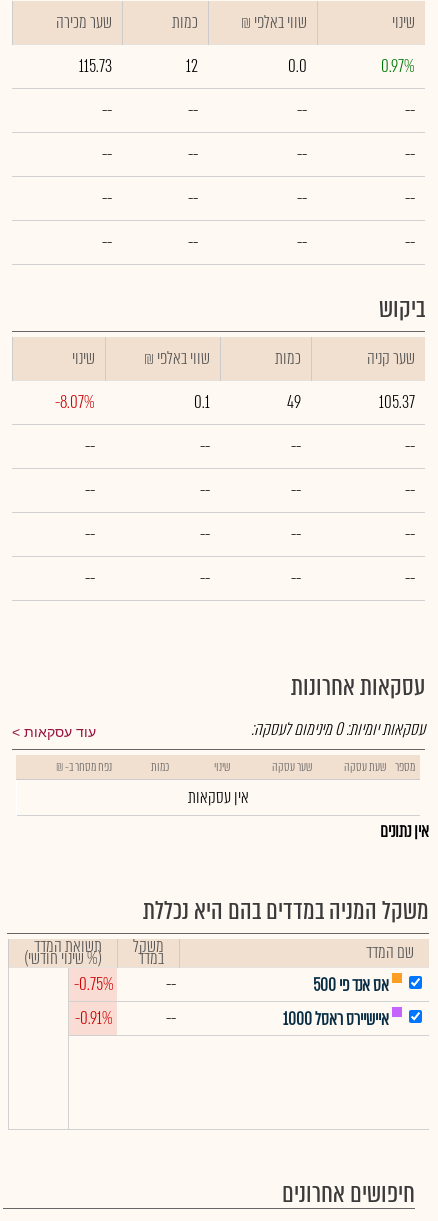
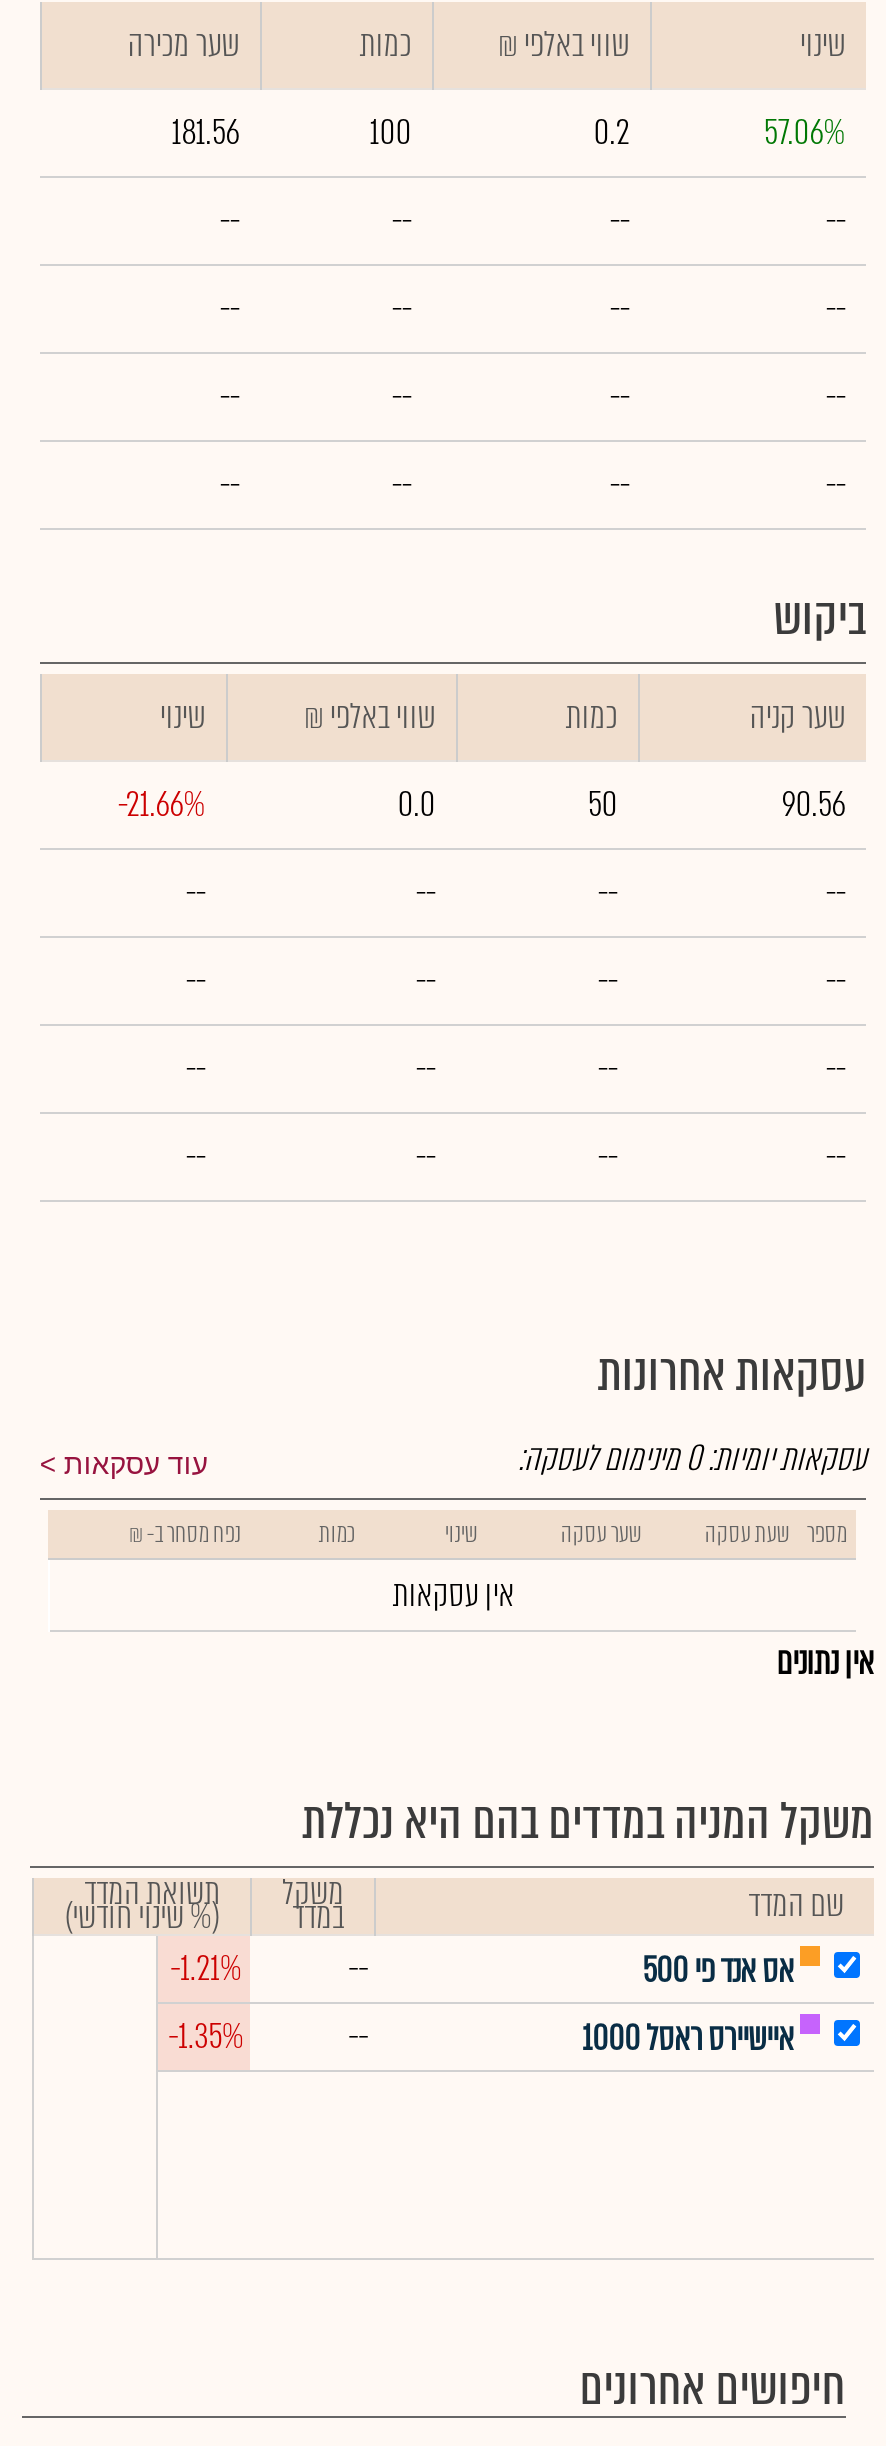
[79,54,112,79] 115.73 -> [172,108,240,158] 181.56
[186,54,198,79] 12 -> [370,108,412,158] 100
[288,54,307,79] 0.0 -> [594,108,630,158] 0.2
[381,54,415,79] 0.97% -> [764,108,846,158] 57.06%
[55,390,95,415] -8.07% -> [118,780,206,830] -21.66%
[194,390,210,415] 0.1 -> [398,780,436,830] 0.0
[287,390,301,415] 49 -> [588,780,618,830] 50
[379,390,415,415] 105.37 -> [782,780,846,830] 90.56
[74,972,114,997] -0.75% -> [170,1944,242,1994] -1.21%
[75,1006,113,1031] -0.91% -> [168,2012,244,2062] -1.35%

